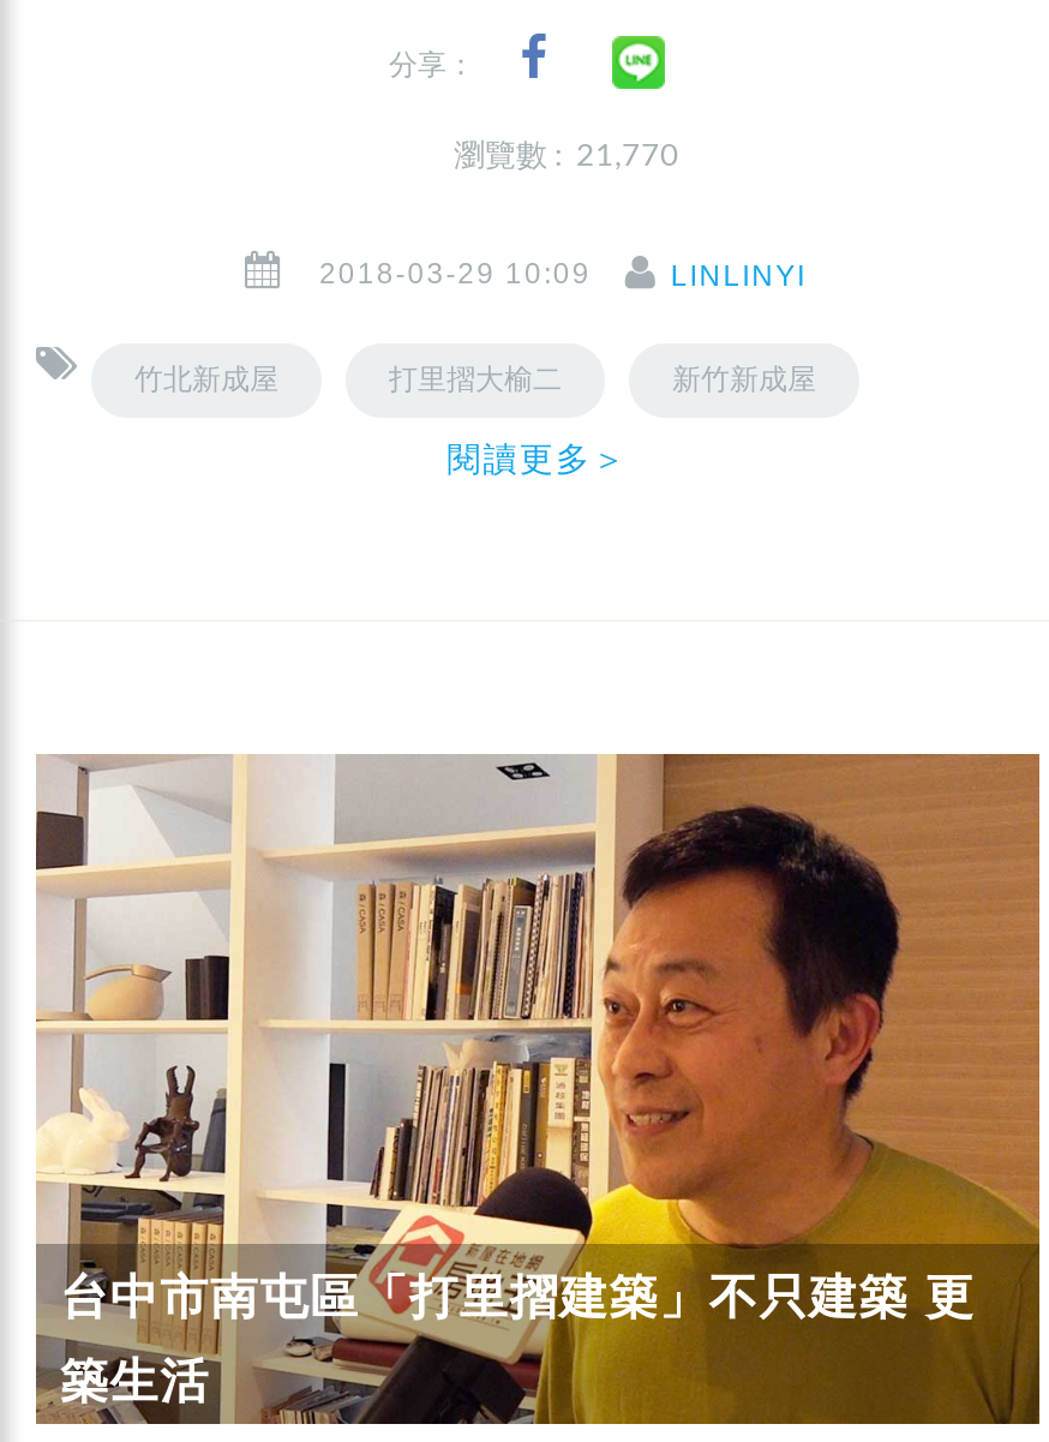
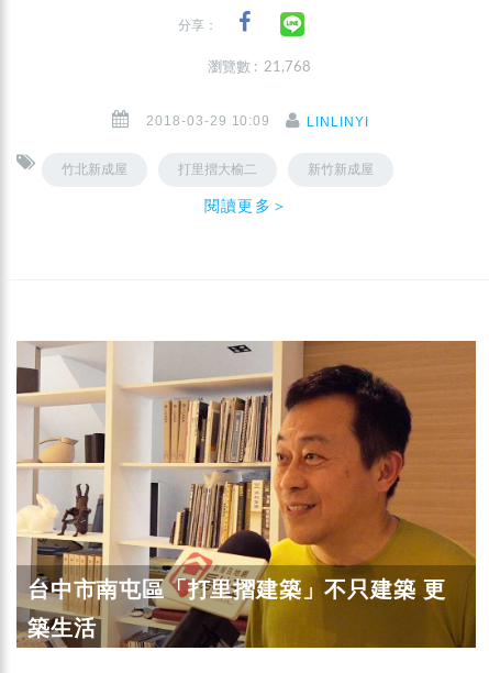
[454,142,679,174] 瀏覽數 : 21,770 -> [208,61,311,75] 瀏覽數 : 21,768

